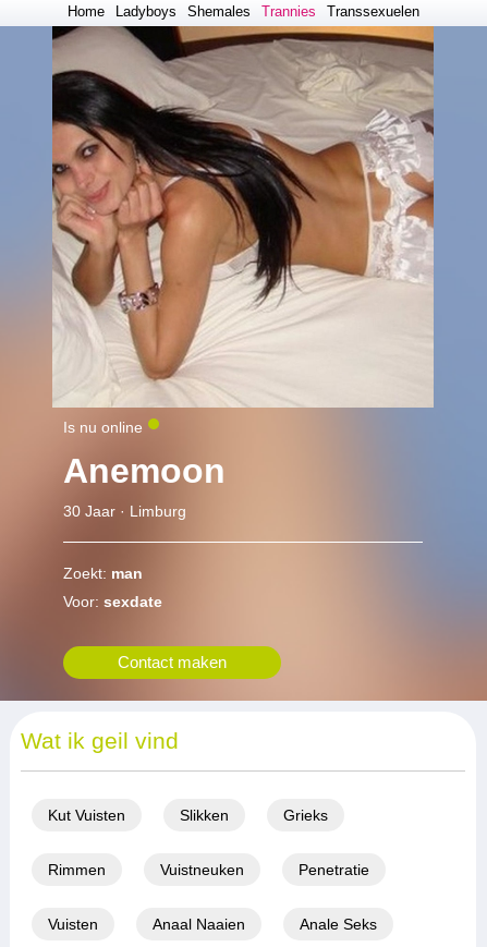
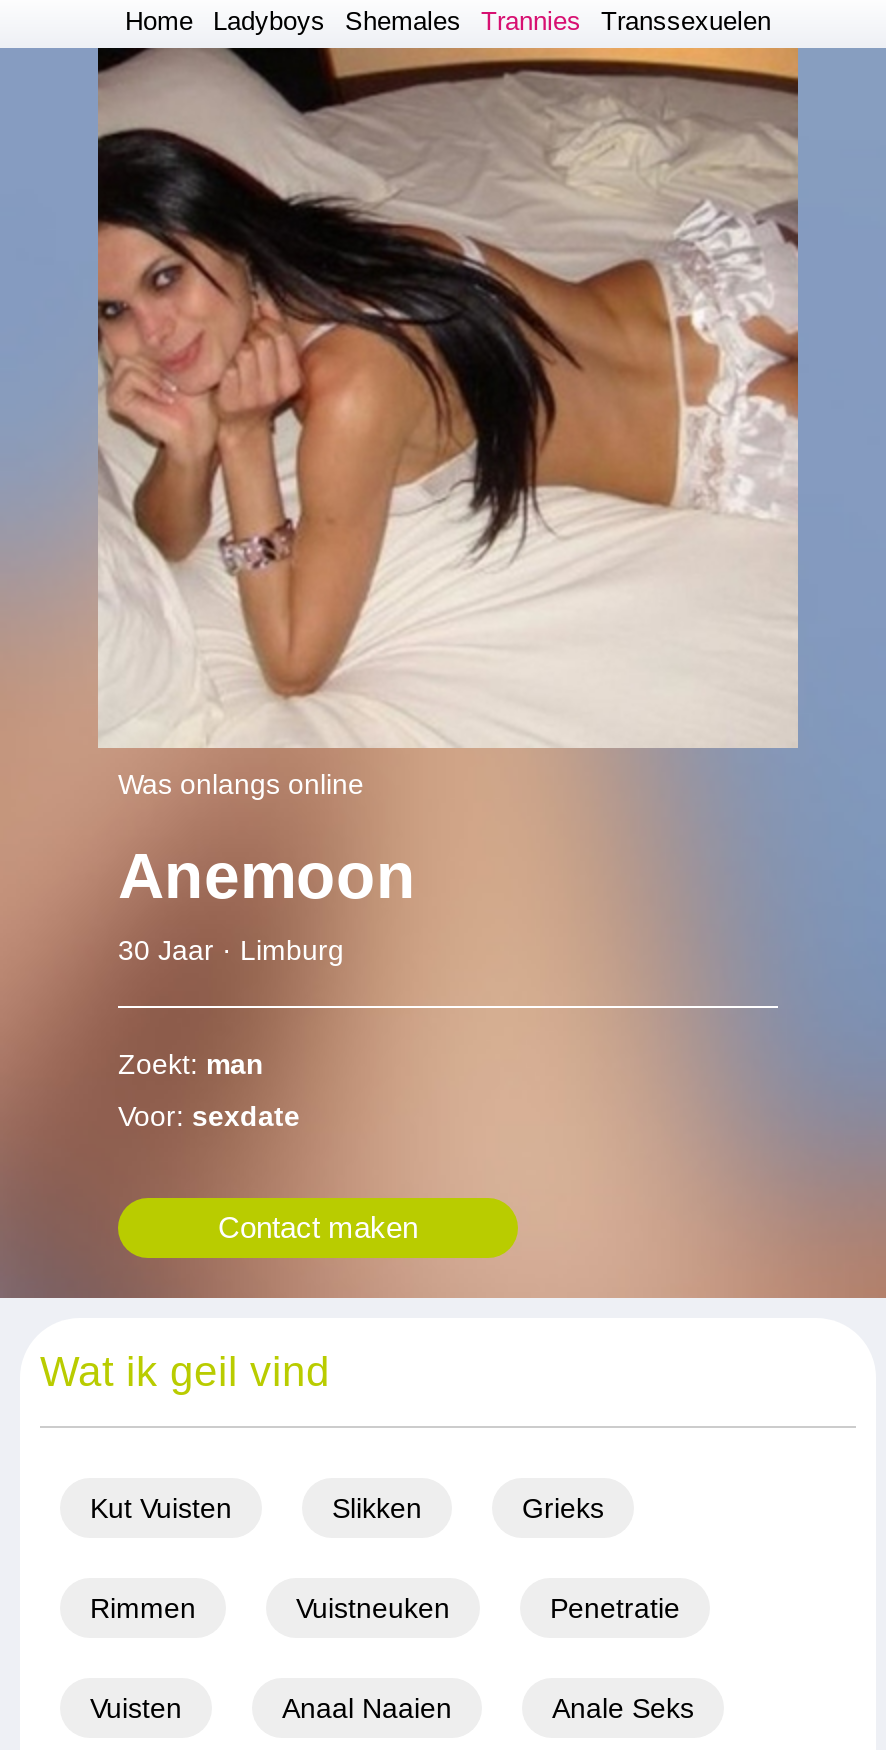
[63,418,143,436] Is nu online -> [118,768,364,800] Was onlangs online

